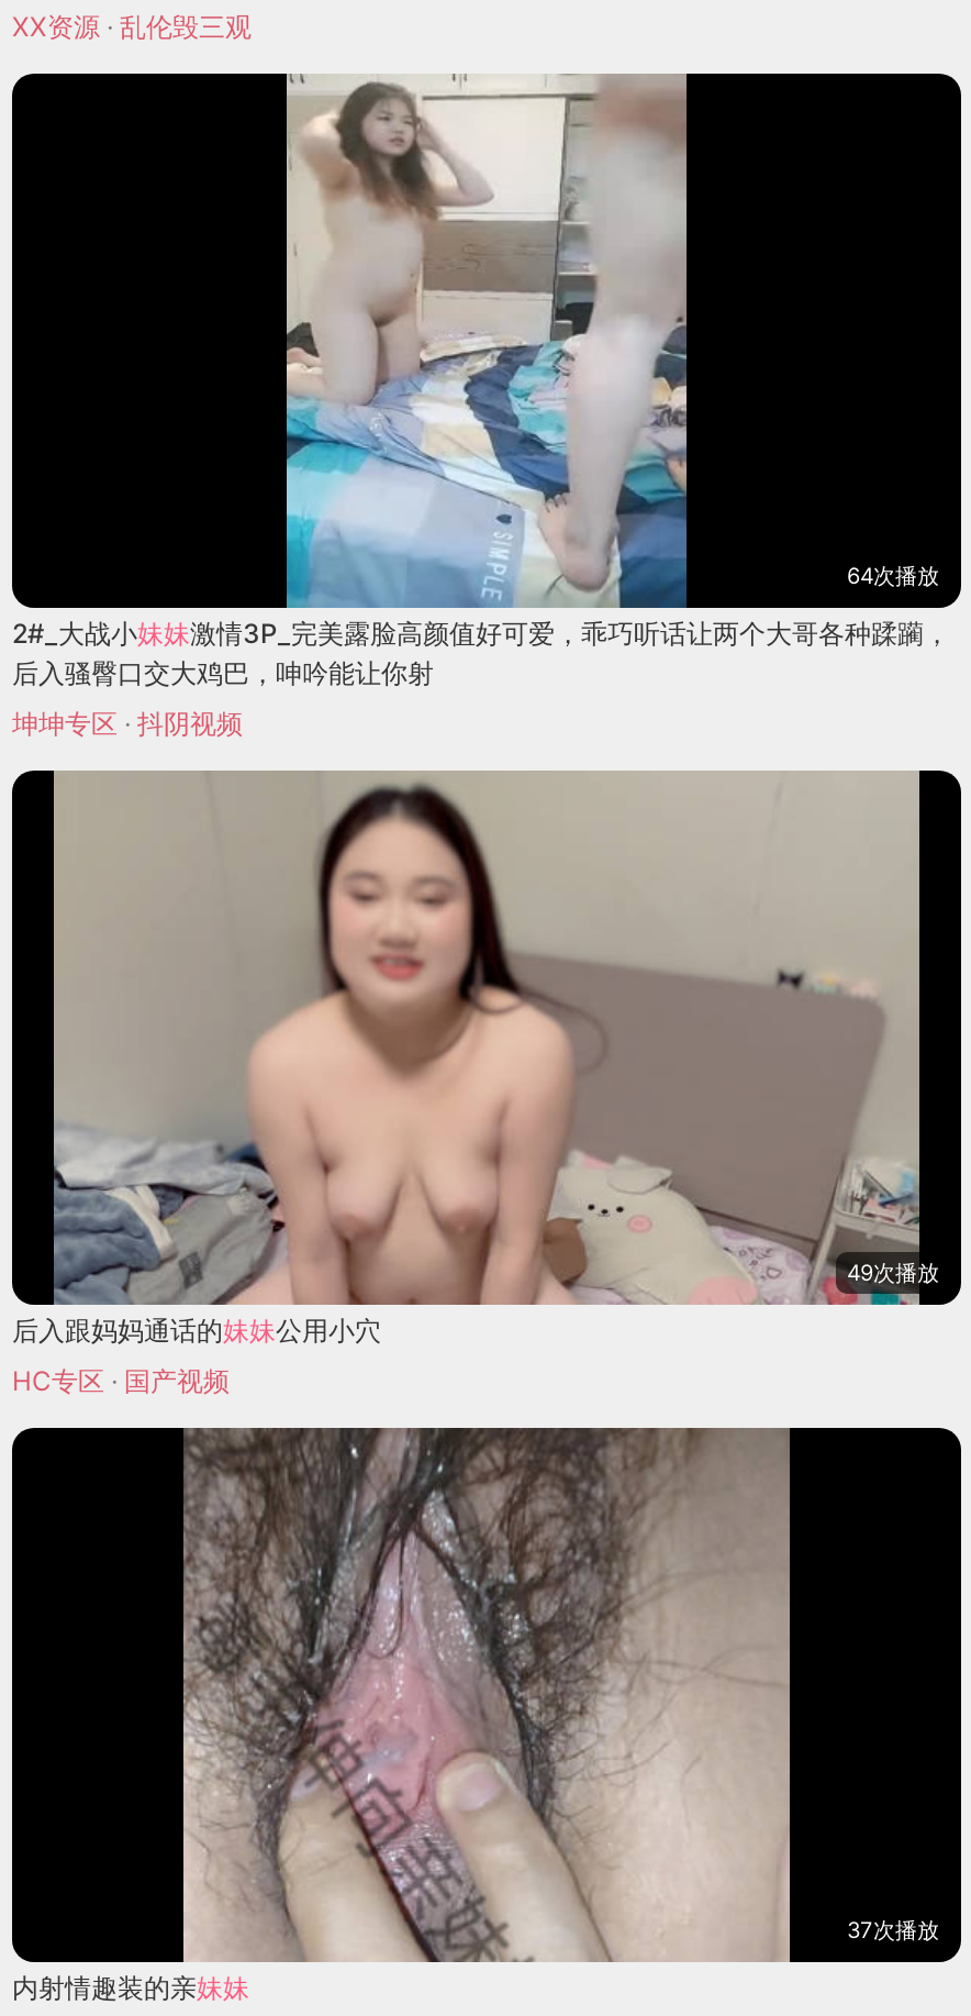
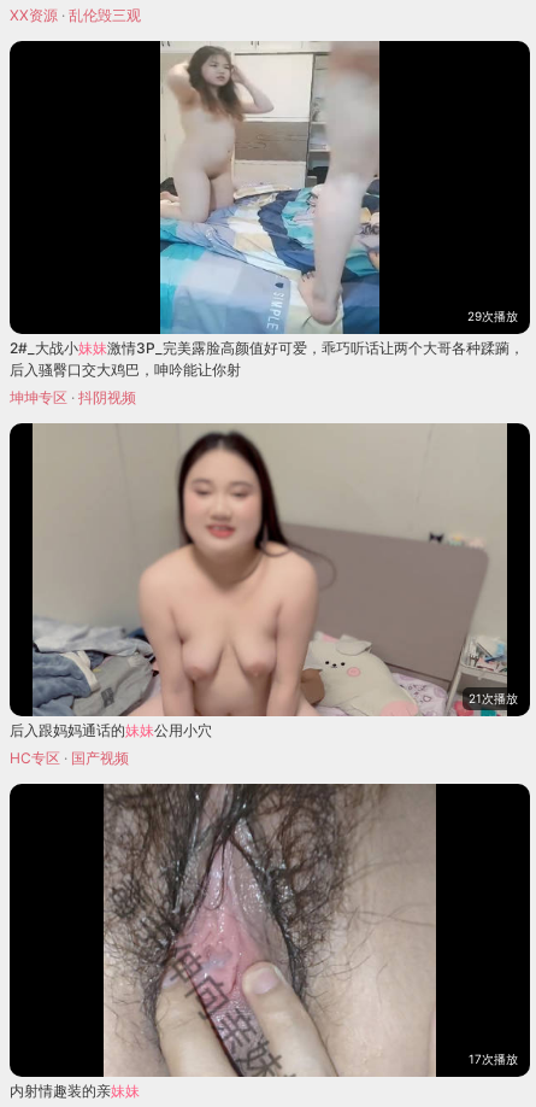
[847,562,939,588] 64次播放 -> [467,309,518,323] 29次播放
[847,1259,939,1285] 49次播放 -> [469,691,518,705] 21次播放
[847,1916,939,1942] 37次播放 -> [469,1052,518,1066] 17次播放

